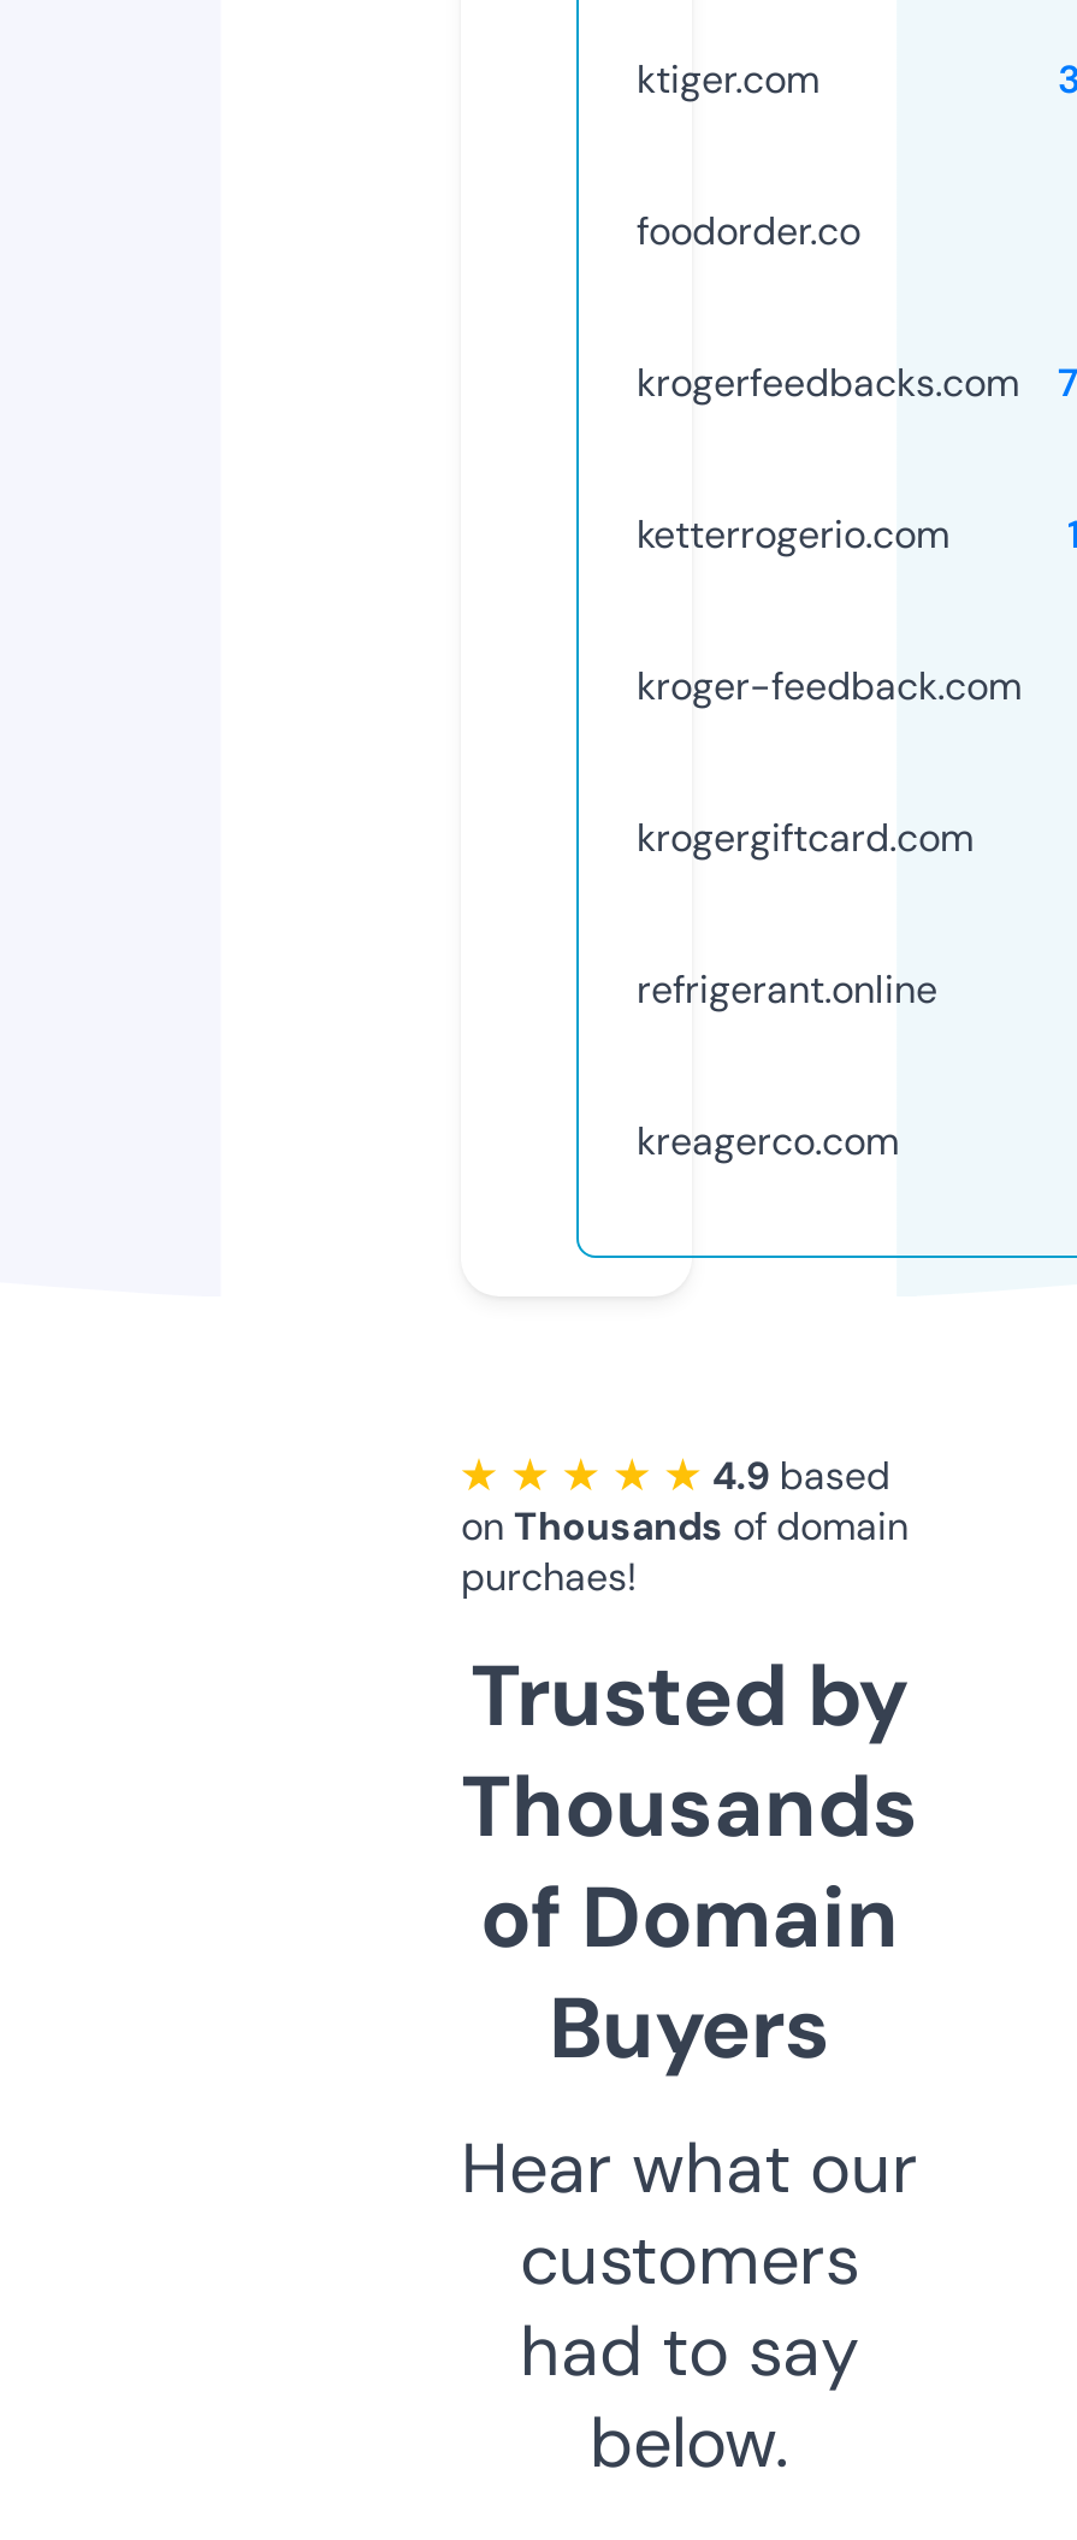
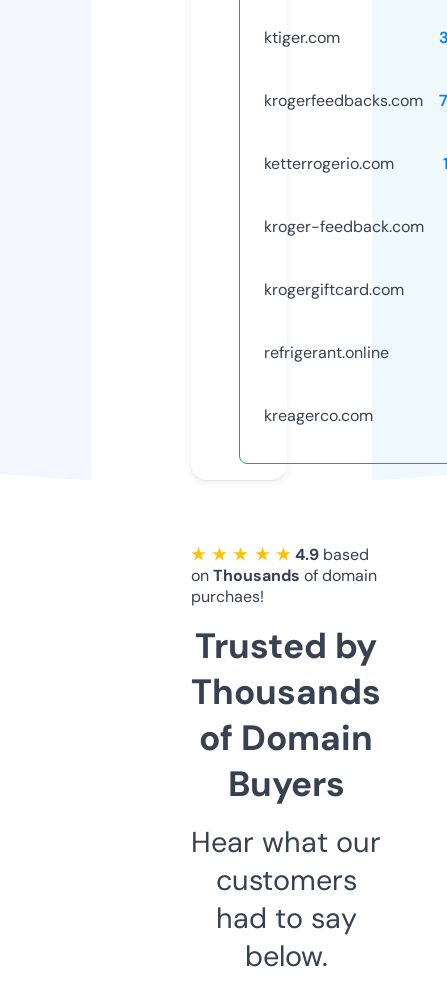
[637,205,860,256] foodorder.co -> none

